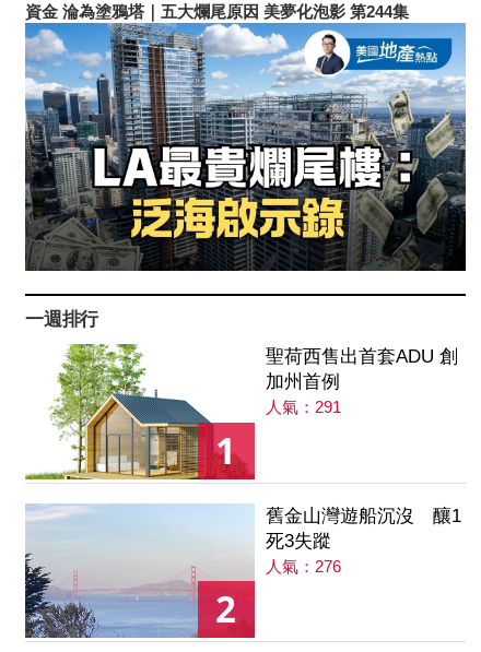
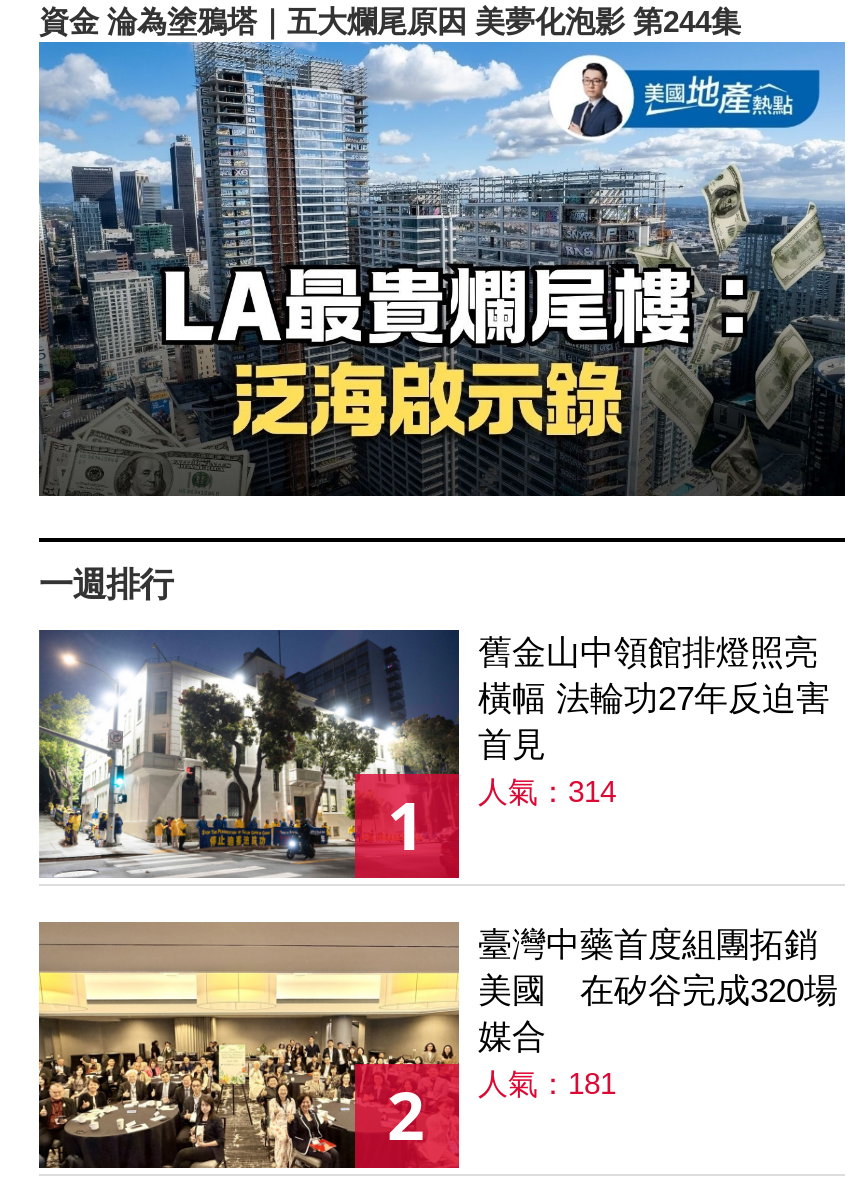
[25,343,457,481] [image] | 聖荷西售出首套ADU 創 | 加州首例 | 人氣：291 -> [37,628,830,878] [image] | 舊金山中領館排燈照亮 | 橫幅 法輪功27年反迫害 | 首見 | 人氣：314
[24,503,461,639] [image] | 舊金山灣遊船沉沒 釀1 | 死3失蹤 | 人氣：276 -> [37,920,838,1170] [image] | 臺灣中藥首度組團拓銷 | 美國 在矽谷完成320場 | 媒合 | 人氣：181

